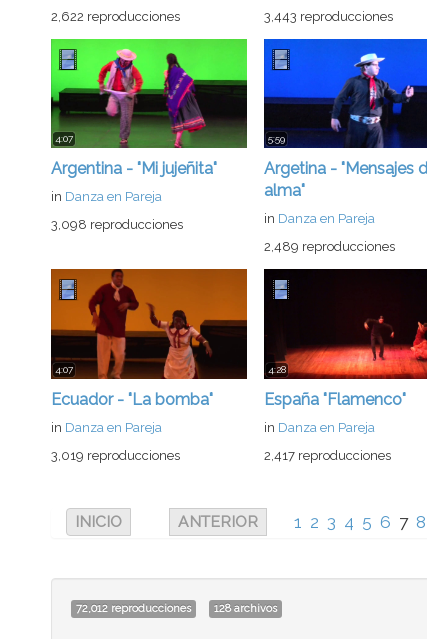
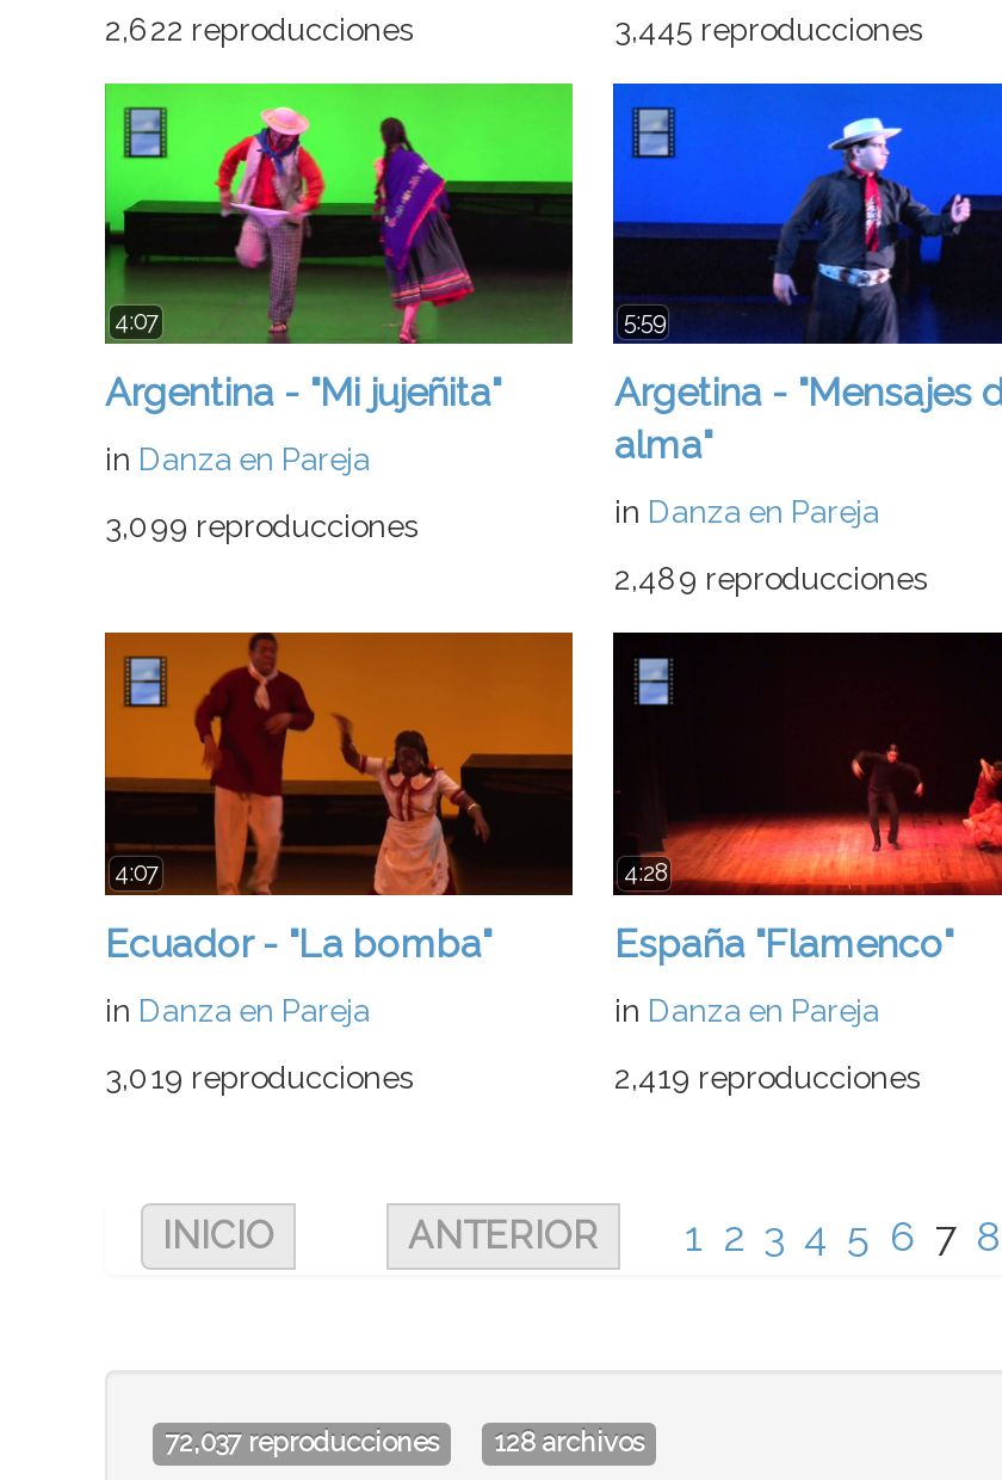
[264,9,393,24] 3,443 reproducciones -> [614,12,922,48] 3,445 reproducciones
[51,217,183,232] 3,098 reproducciones -> [105,510,417,545] 3,099 reproducciones
[264,448,391,463] 2,417 reproducciones -> [614,1060,920,1096] 2,419 reproducciones
[76,602,191,615] 72,012 reproducciones -> [165,1427,439,1459] 72,037 reproducciones

